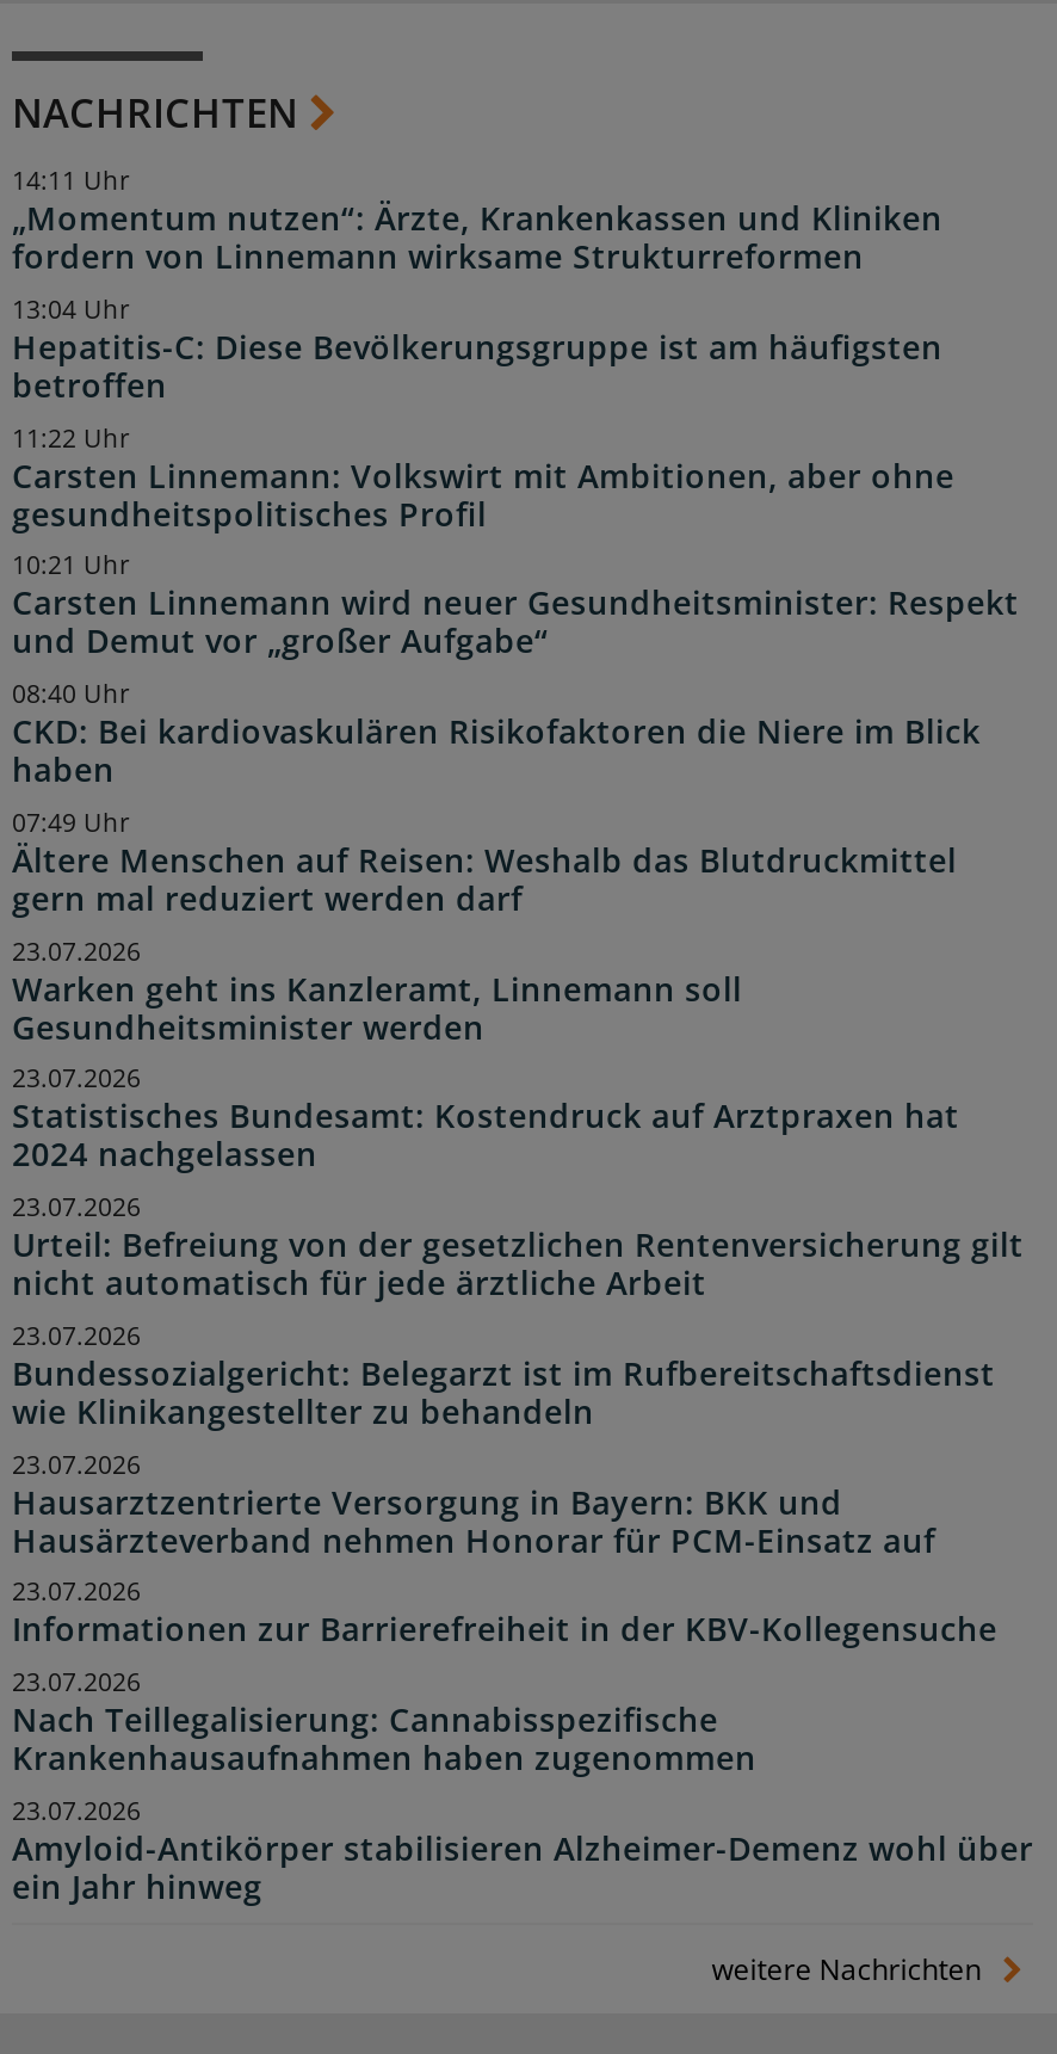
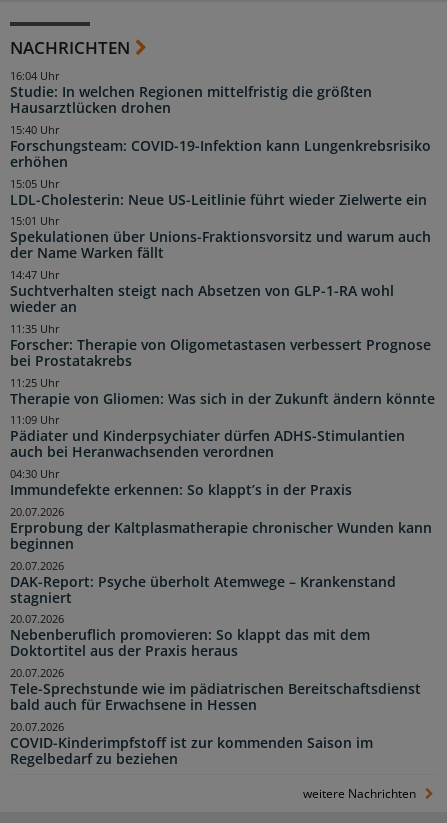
[12,164,131,197] 14:11 Uhr -> [10,69,60,83] 16:04 Uhr
[12,197,942,279] „Momentum nutzen“: Ärzte, Krankenkassen und Kliniken | fordern von Linnemann wirksame Strukturreformen -> [10,83,372,117] Studie: In welchen Regionen mittelfristig die größten | Hausarztlücken drohen
[12,292,131,326] 13:04 Uhr -> [10,123,60,137] 15:40 Uhr
[12,326,942,407] Hepatitis-C: Diese Bevölkerungsgruppe ist am häufigsten | betroffen -> [10,137,431,171] Forschungsteam: COVID-19-Infektion kann Lungenkrebsrisiko | erhöhen
[12,421,131,454] 11:22 Uhr -> [10,177,60,191] 15:05 Uhr
[12,454,954,535] Carsten Linnemann: Volkswirt mit Ambitionen, aber ohne | gesundheitspolitisches Profil -> [10,191,427,209] LDL-Cholesterin: Neue US-Leitlinie führt wieder Zielwerte ein
[12,549,131,582] 10:21 Uhr -> [10,214,60,228] 15:01 Uhr
[12,582,1019,663] Carsten Linnemann wird neuer Gesundheitsminister: Respekt | und Demut vor „großer Aufgabe“ -> [10,228,431,262] Spekulationen über Unions-Fraktionsvorsitz und warum auch | der Name Warken fällt
[12,677,131,711] 08:40 Uhr -> [10,268,60,282] 14:47 Uhr
[12,711,981,792] CKD: Bei kardiovaskulären Risikofaktoren die Niere im Blick | haben -> [10,282,394,316] Suchtverhalten steigt nach Absetzen von GLP-1-RA wohl | wieder an
[12,805,131,839] 07:49 Uhr -> [10,322,60,336] 11:35 Uhr
[12,839,957,920] Ältere Menschen auf Reisen: Weshalb das Blutdruckmittel | gern mal reduziert werden darf -> [10,336,431,370] Forscher: Therapie von Oligometastasen verbessert Prognose | bei Prostatakrebs
[12,934,141,967] 23.07.2026 -> [10,376,60,390] 11:25 Uhr
[12,967,742,1048] Warken geht ins Kanzleramt, Linnemann soll | Gesundheitsminister werden -> [10,390,435,408] Therapie von Gliomen: Was sich in der Zukunft ändern könnte
[12,1062,141,1095] 23.07.2026 -> [10,413,60,427] 11:09 Uhr
[12,1095,959,1177] Statistisches Bundesamt: Kostendruck auf Arztpraxen hat | 2024 nachgelassen -> [10,427,405,461] Pädiater und Kinderpsychiater dürfen ADHS-Stimulantien | auch bei Heranwachsenden verordnen
[12,1190,141,1224] 23.07.2026 -> [10,467,60,481] 04:30 Uhr
[12,1224,1024,1305] Urteil: Befreiung von der gesetzlichen Rentenversicherung gilt | nicht automatisch für jede ärztliche Arbeit -> [10,481,352,499] Immundefekte erkennen: So klappt’s in der Praxis
[12,1319,141,1352] 23.07.2026 -> [10,505,64,519] 20.07.2026
[12,1352,995,1433] Bundessozialgericht: Belegarzt ist im Rufbereitschaftsdienst | wie Klinikangestellter zu behandeln -> [10,519,432,553] Erprobung der Kaltplasmatherapie chronischer Wunden kann | beginnen
[12,1447,141,1480] 23.07.2026 -> [10,559,64,573] 20.07.2026
[12,1480,935,1562] Hausarztzentrierte Versorgung in Bayern: BKK und | Hausärzteverband nehmen Honorar für PCM-Einsatz auf -> [10,573,396,607] DAK-Report: Psyche überholt Atemwege – Krankenstand | stagniert
[12,1575,141,1609] 23.07.2026 -> [10,612,64,626] 20.07.2026
[12,1609,997,1652] Informationen zur Barrierefreiheit in der KBV-Kollegensuche -> [10,626,370,660] Nebenberuflich promovieren: So klappt das mit dem | Doktortitel aus der Praxis heraus
[12,1665,141,1699] 23.07.2026 -> [10,666,64,680] 20.07.2026
[12,1699,756,1780] Nach Teillegalisierung: Cannabisspezifische | Krankenhausaufnahmen haben zugenommen -> [10,680,421,714] Tele-Sprechstunde wie im pädiatrischen Bereitschaftsdienst | bald auch für Erwachsene in Hessen
[12,1794,141,1827] 23.07.2026 -> [10,720,64,734] 20.07.2026
[12,1827,1033,1908] Amyloid-Antikörper stabilisieren Alzheimer-Demenz wohl über | ein Jahr hinweg -> [10,734,373,768] COVID-Kinderimpfstoff ist zur kommenden Saison im | Regelbedarf zu beziehen

